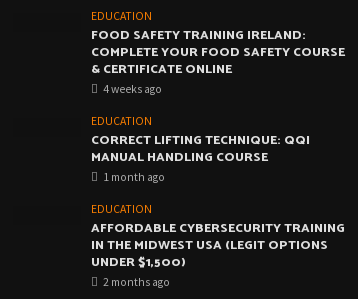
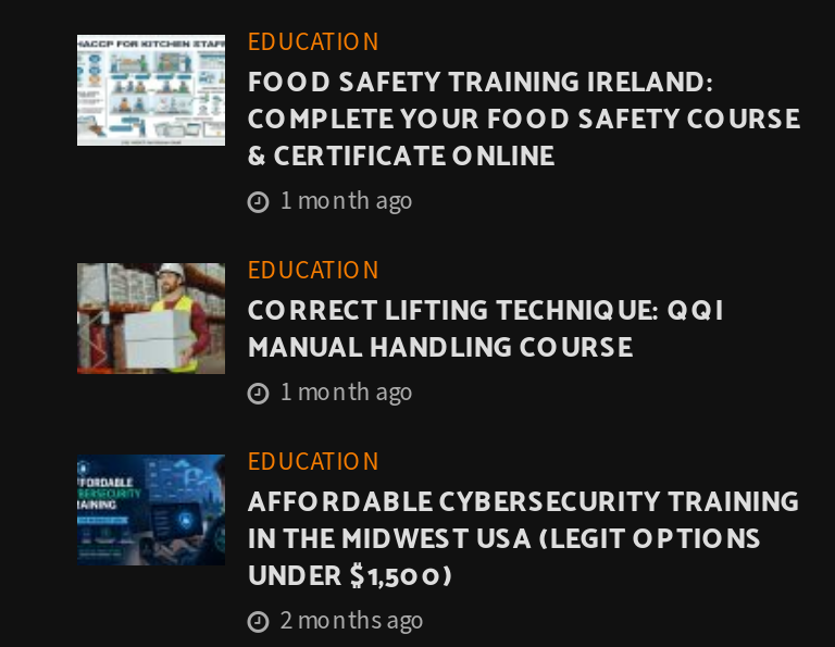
none -> [75,33,227,148] [image]
[103,82,162,96] 4 weeks ago -> [280,185,415,215] 1 month ago
none -> [75,261,227,376] [image]
none -> [75,452,227,568] [image]

